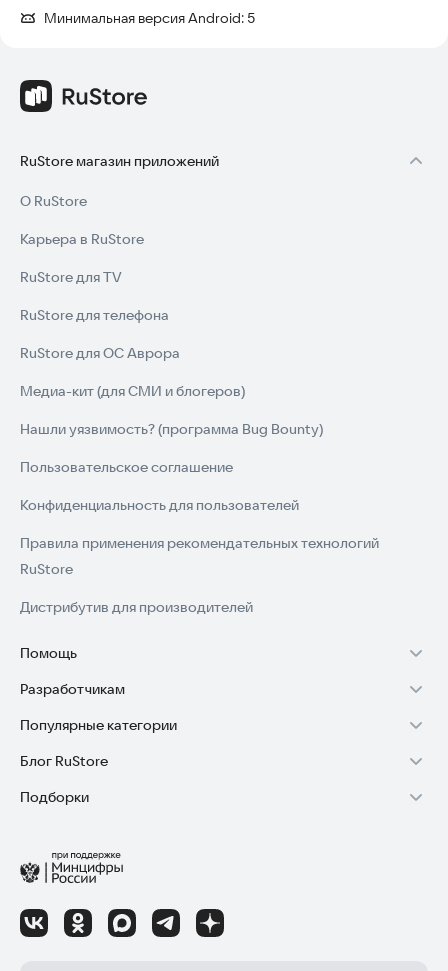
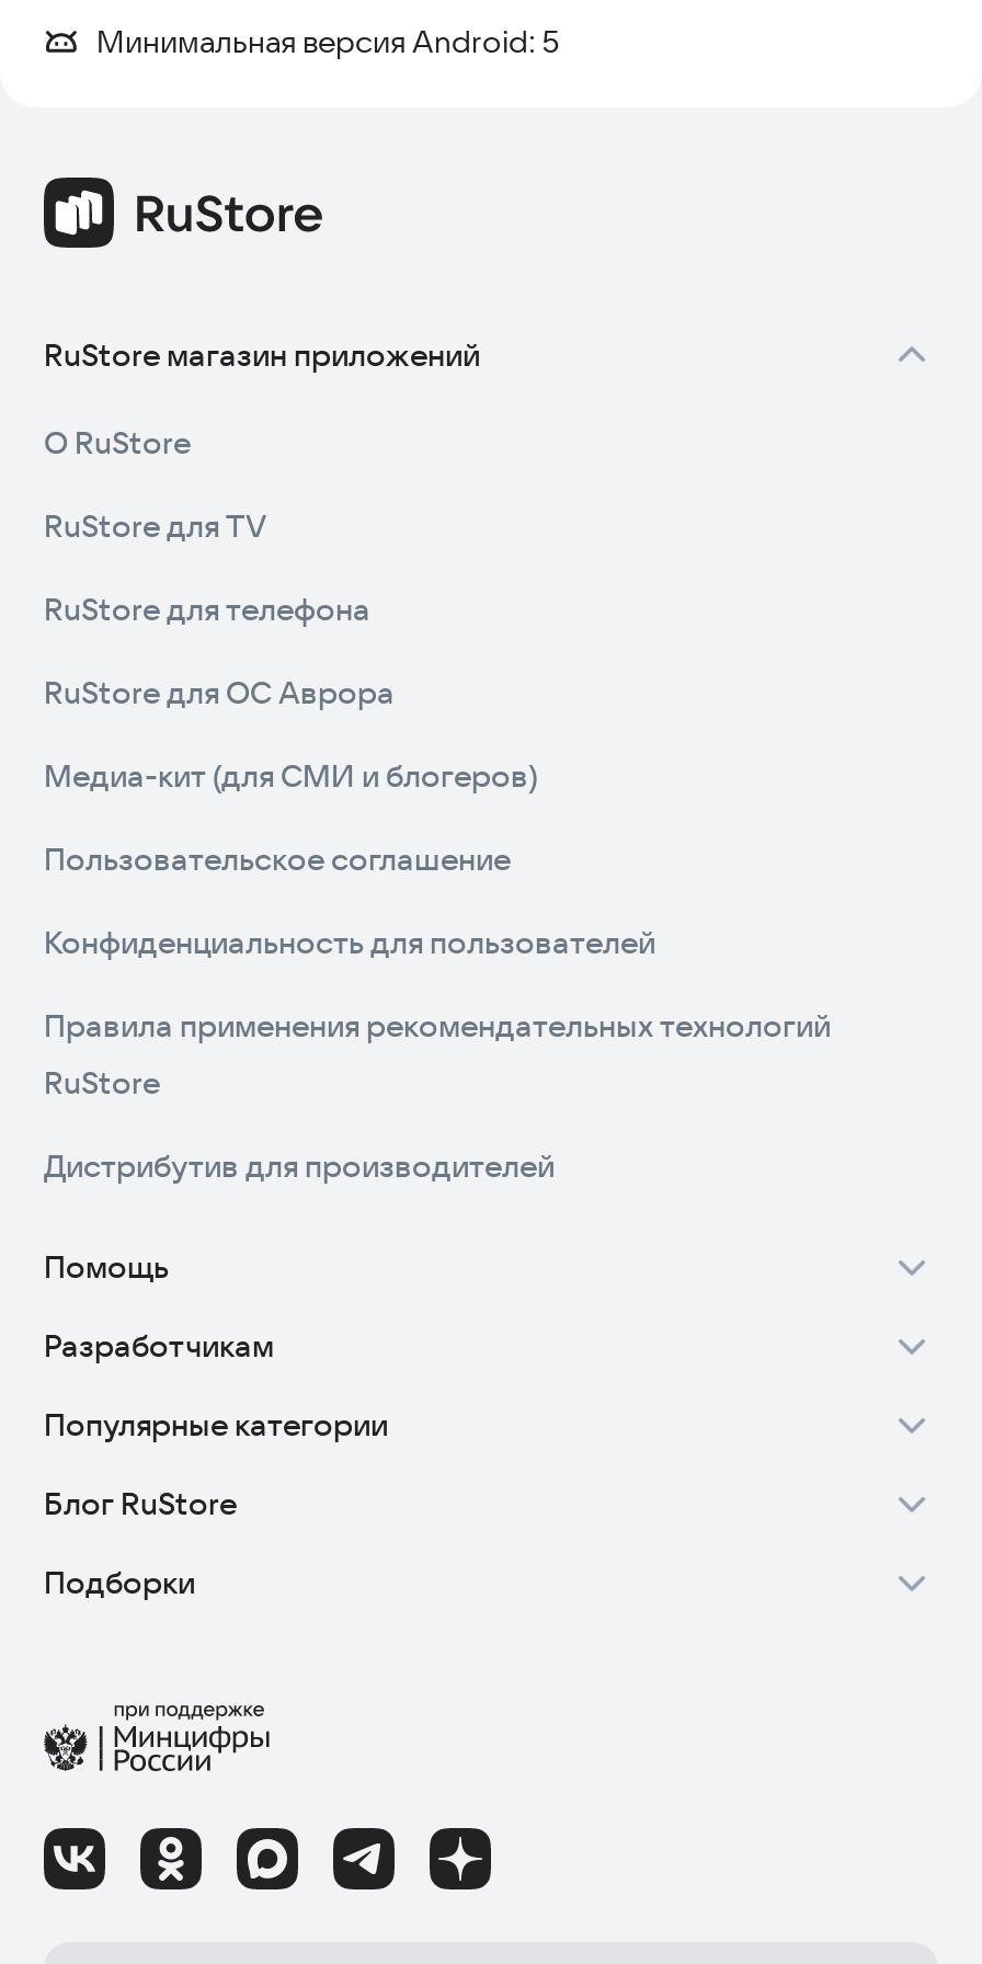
[20,230,144,248] Карьера в RuStore -> none
[20,420,323,438] Нашли уязвимость? (программа Bug Bounty) -> none

